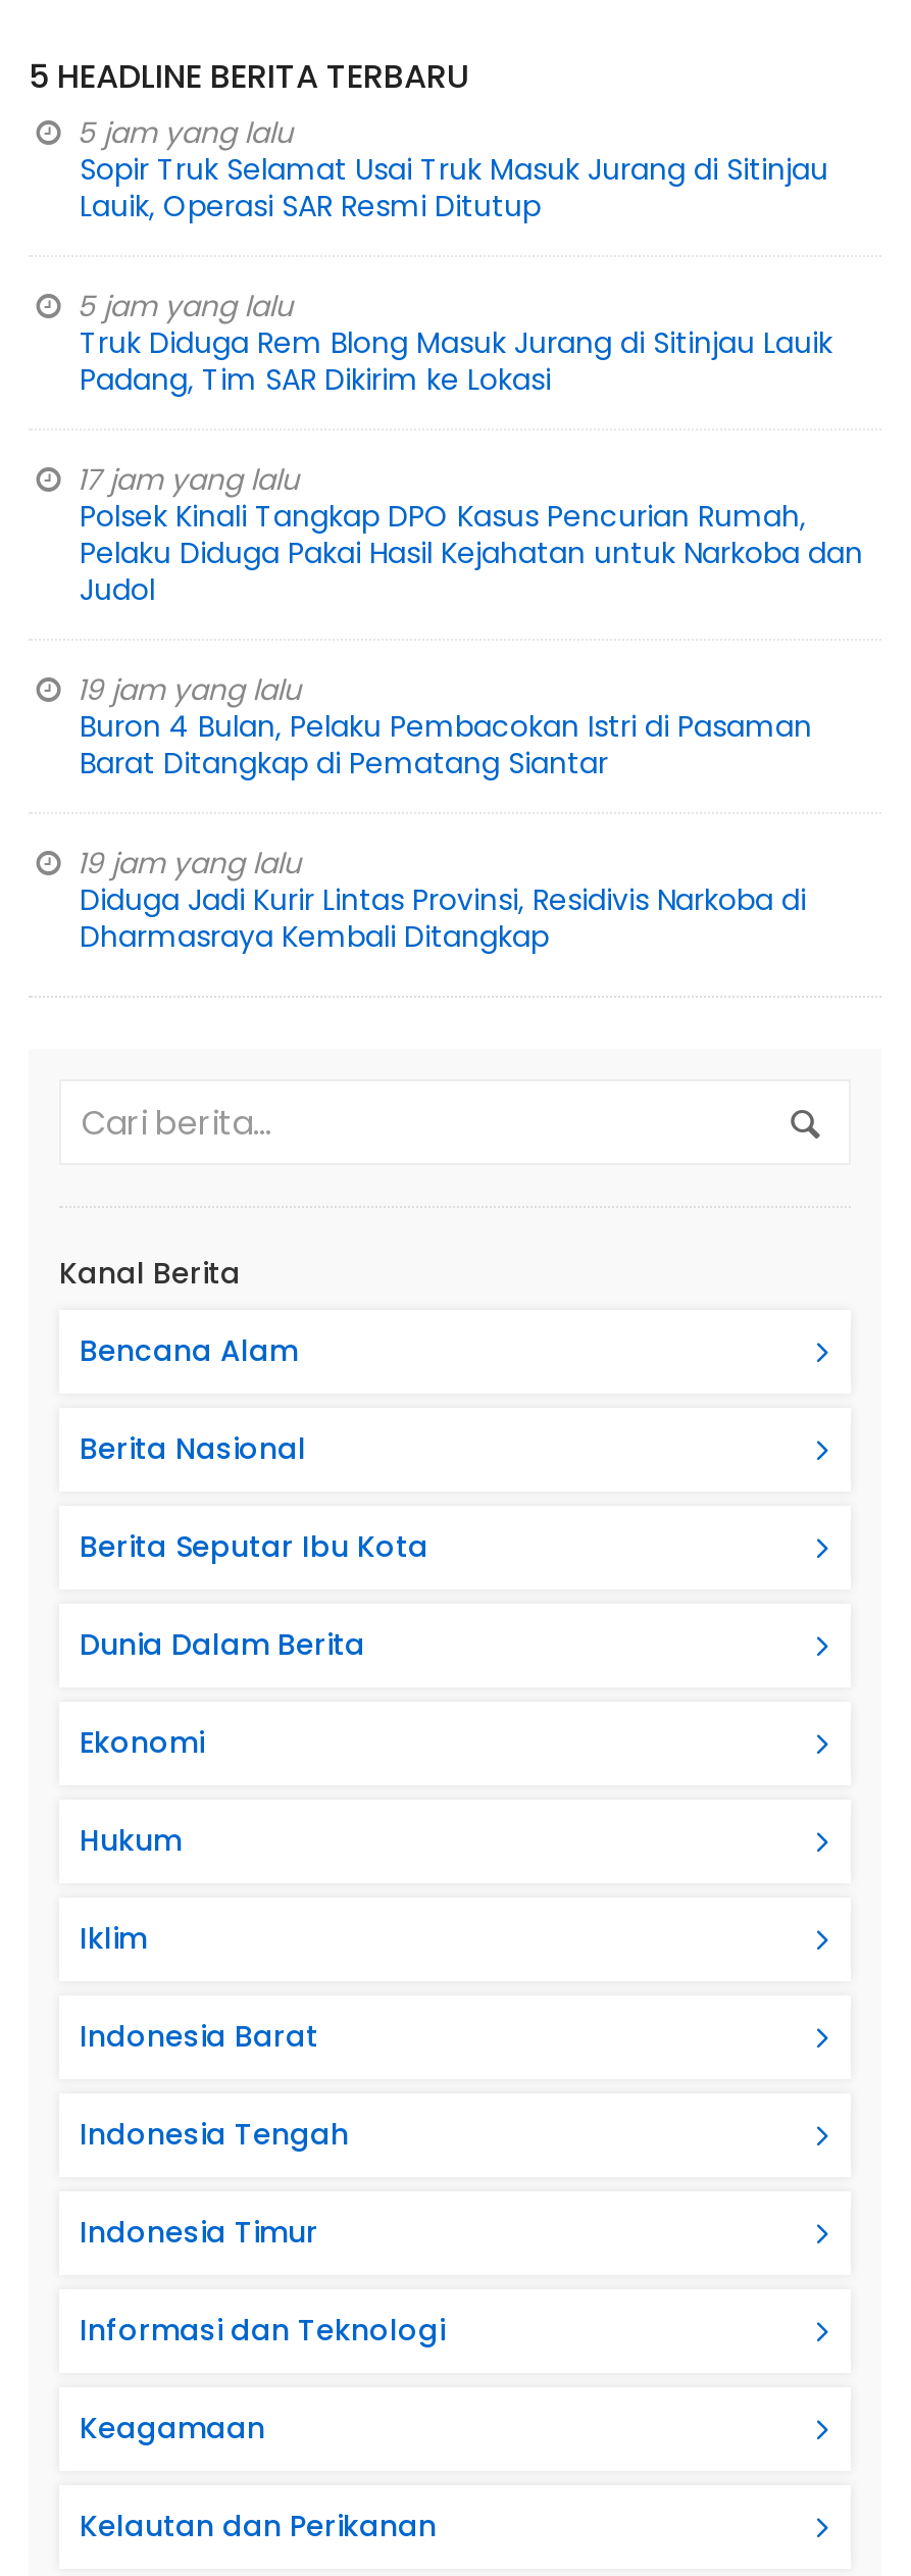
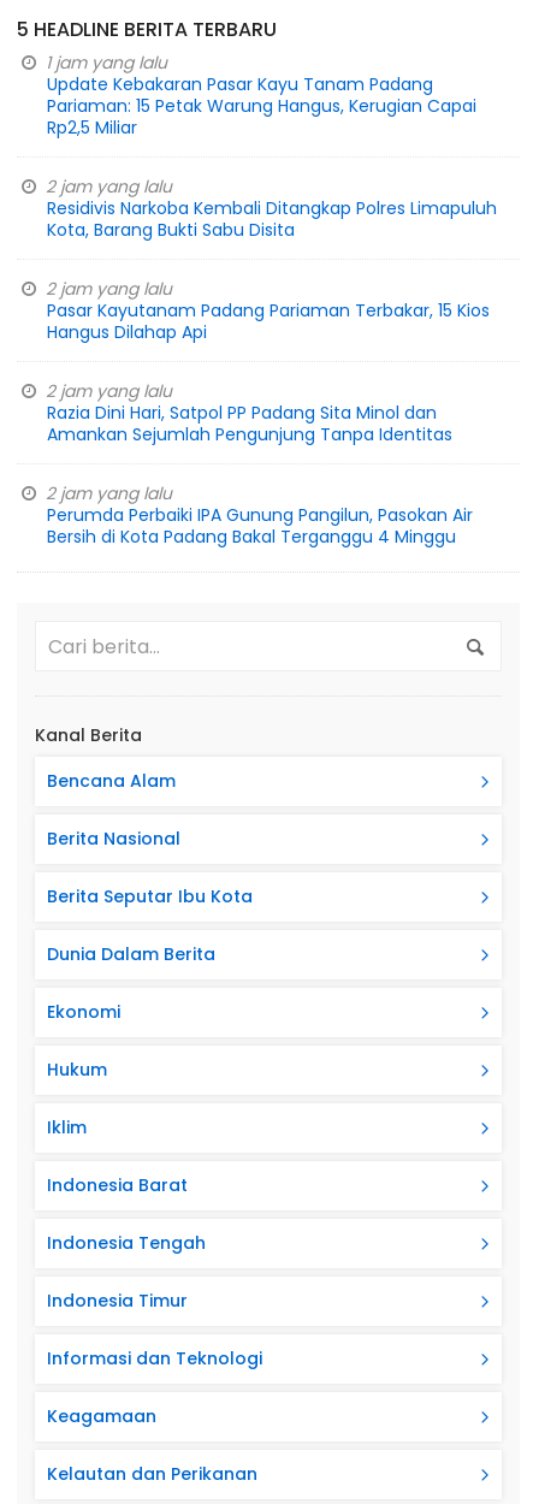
[69,112,828,227] 5 jam yang lalu | Sopir Truk Selamat Usai Truk Masuk Jurang di Sitinjau | Lauik, Operasi SAR Resmi Ditutup -> [40,51,476,140] 1 jam yang lalu | Update Kebakaran Pasar Kayu Tanam Padang | Pariaman: 15 Petak Warung Hangus, Kerugian Capai | Rp2,5 Miliar
[69,286,832,400] 5 jam yang lalu | Truk Diduga Rem Blong Masuk Jurang di Sitinjau Lauik | Padang, Tim SAR Dikirim ke Lokasi -> [40,175,497,242] 2 jam yang lalu | Residivis Narkoba Kembali Ditangkap Polres Limapuluh | Kota, Barang Bukti Sabu Disita
[69,459,863,610] 17 jam yang lalu | Polsek Kinali Tangkap DPO Kasus Pencurian Rumah, | Pelaku Diduga Pakai Hasil Kejahatan untuk Narkoba dan | Judol -> [40,277,490,344] 2 jam yang lalu | Pasar Kayutanam Padang Pariaman Terbakar, 15 Kios | Hangus Dilahap Api
[69,669,812,784] 19 jam yang lalu | Buron 4 Bulan, Pelaku Pembacokan Istri di Pasaman | Barat Ditangkap di Pematang Siantar -> [40,379,452,447] 2 jam yang lalu | Razia Dini Hari, Satpol PP Padang Sita Minol dan | Amankan Sejumlah Pengunjung Tanpa Identitas
[69,843,806,957] 19 jam yang lalu | Diduga Jadi Kurir Lintas Provinsi, Residivis Narkoba di | Dharmasraya Kembali Ditangkap -> [40,481,473,549] 2 jam yang lalu | Perumda Perbaiki IPA Gunung Pangilun, Pasokan Air | Bersih di Kota Padang Bakal Terganggu 4 Minggu

